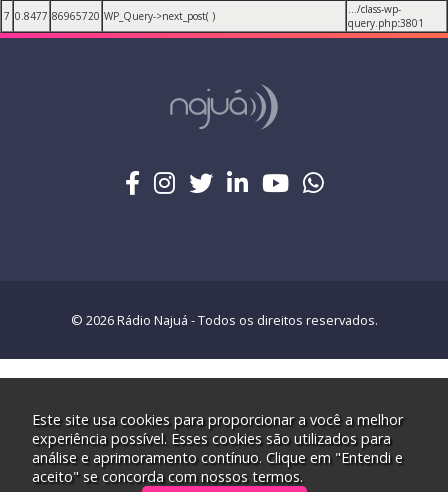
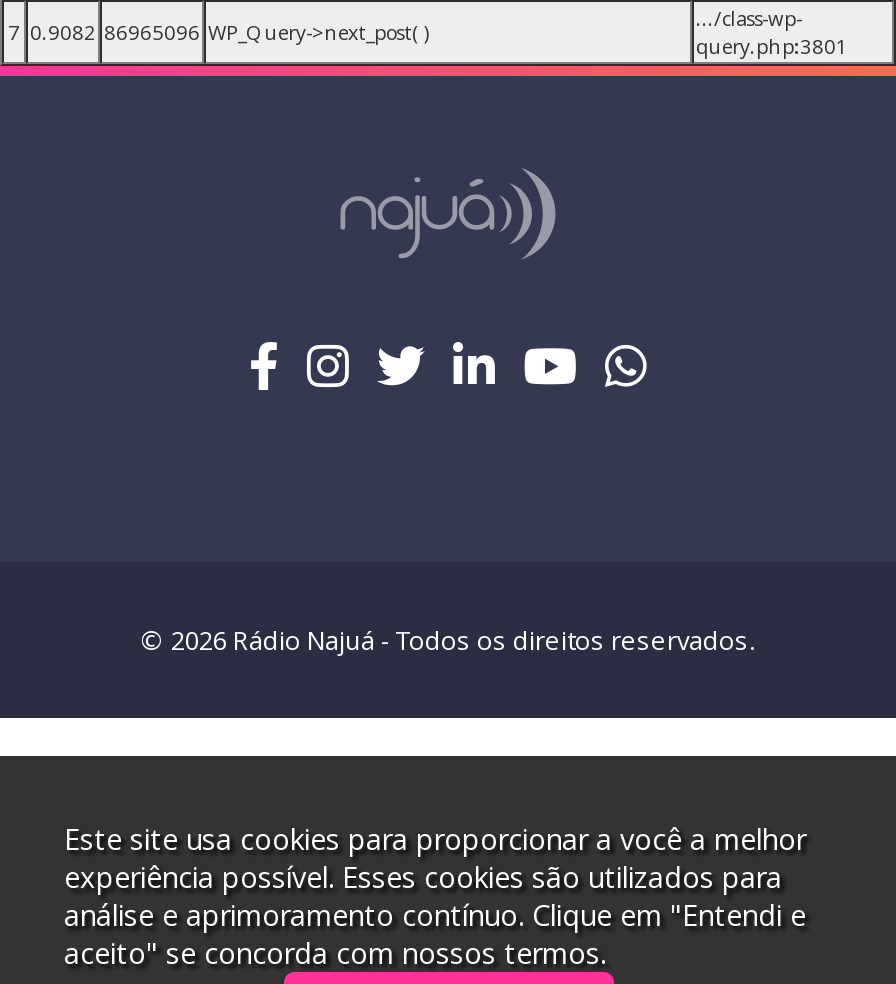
[4,9,215,23] 7 0.8477 86965720 WP_Query->next_post( ) -> [8,18,430,46] 7 0.9082 86965096 WP_Query->next_post( )

